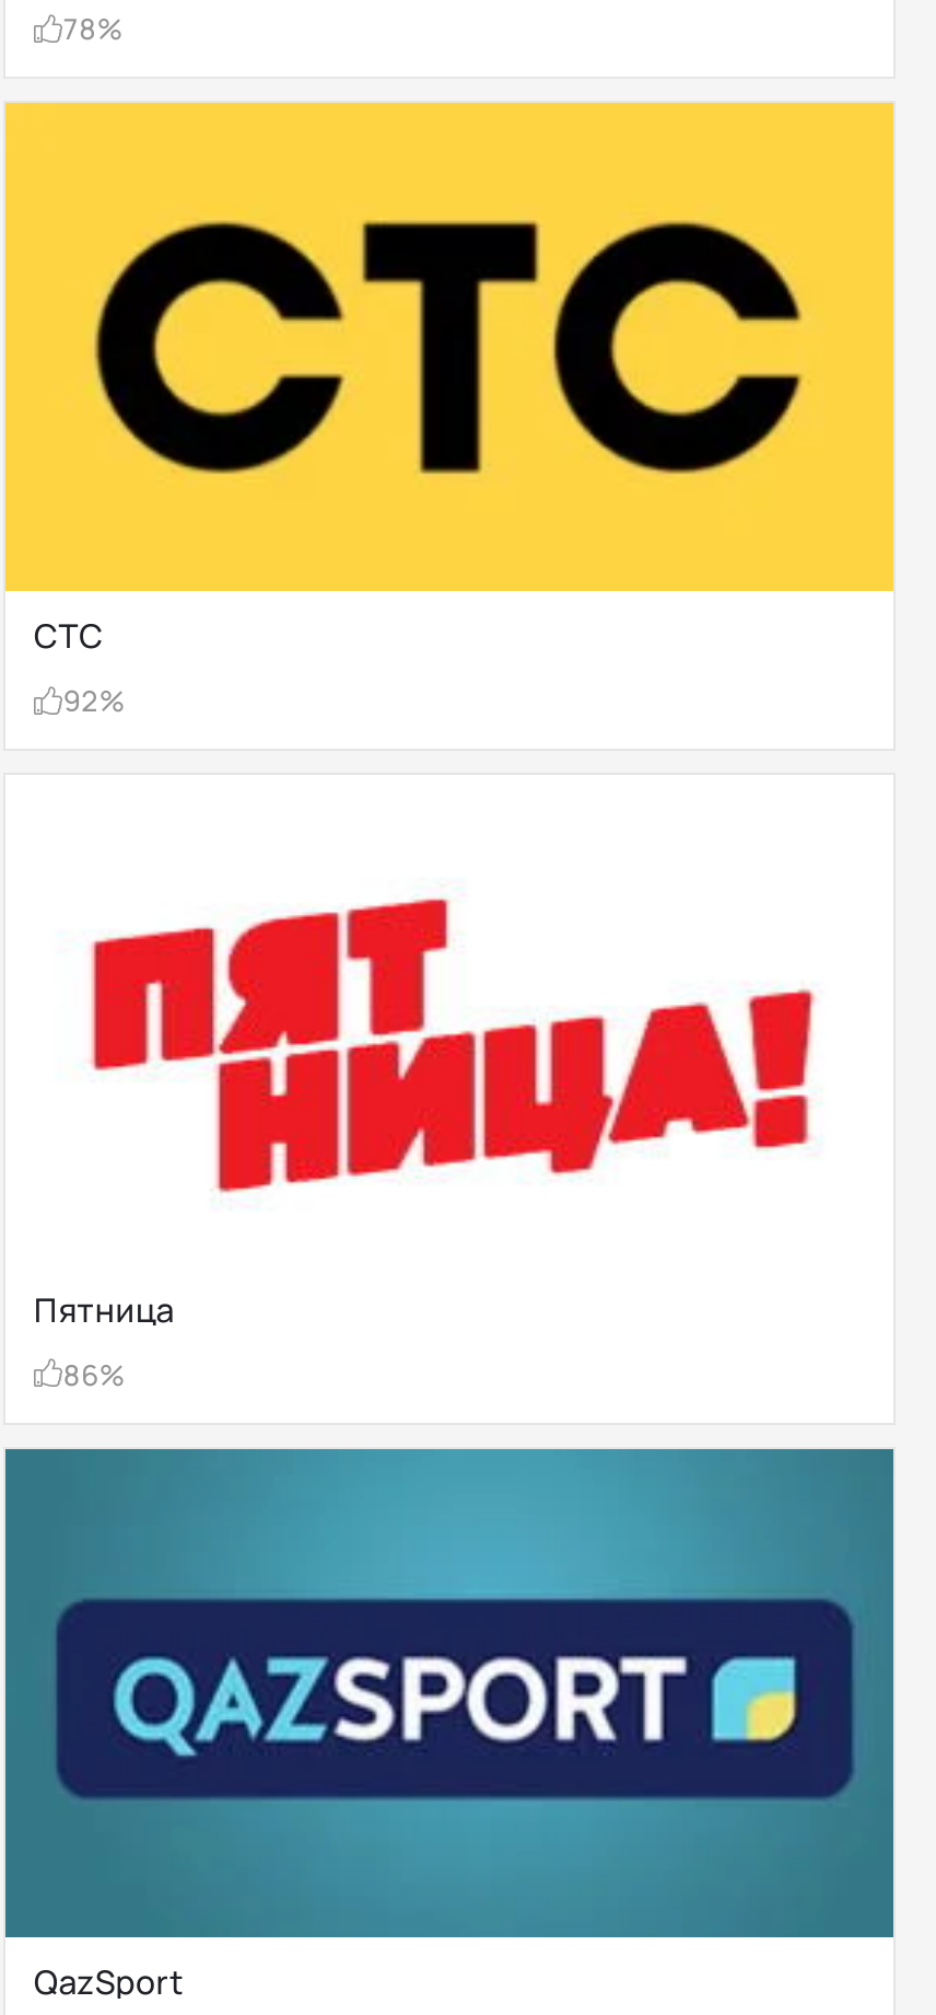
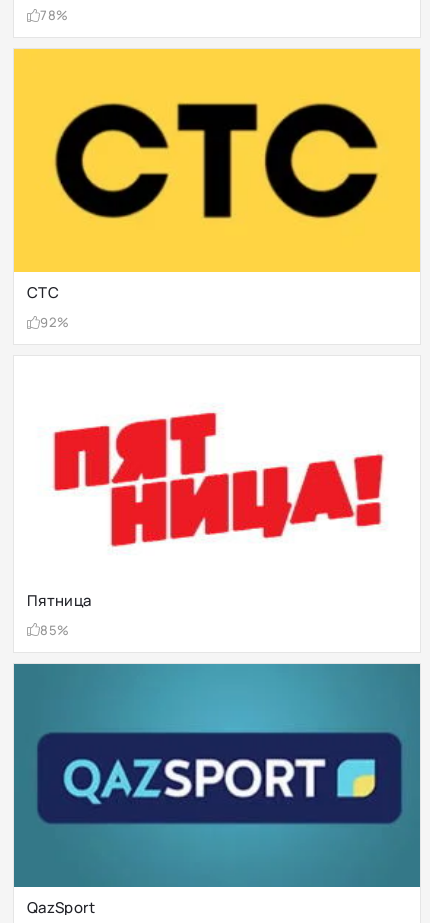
[63,1354,126,1394] 86% -> [40,621,69,639] 85%

